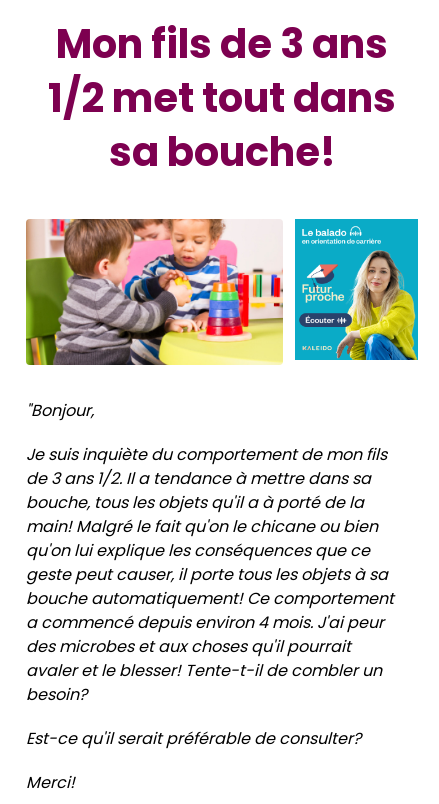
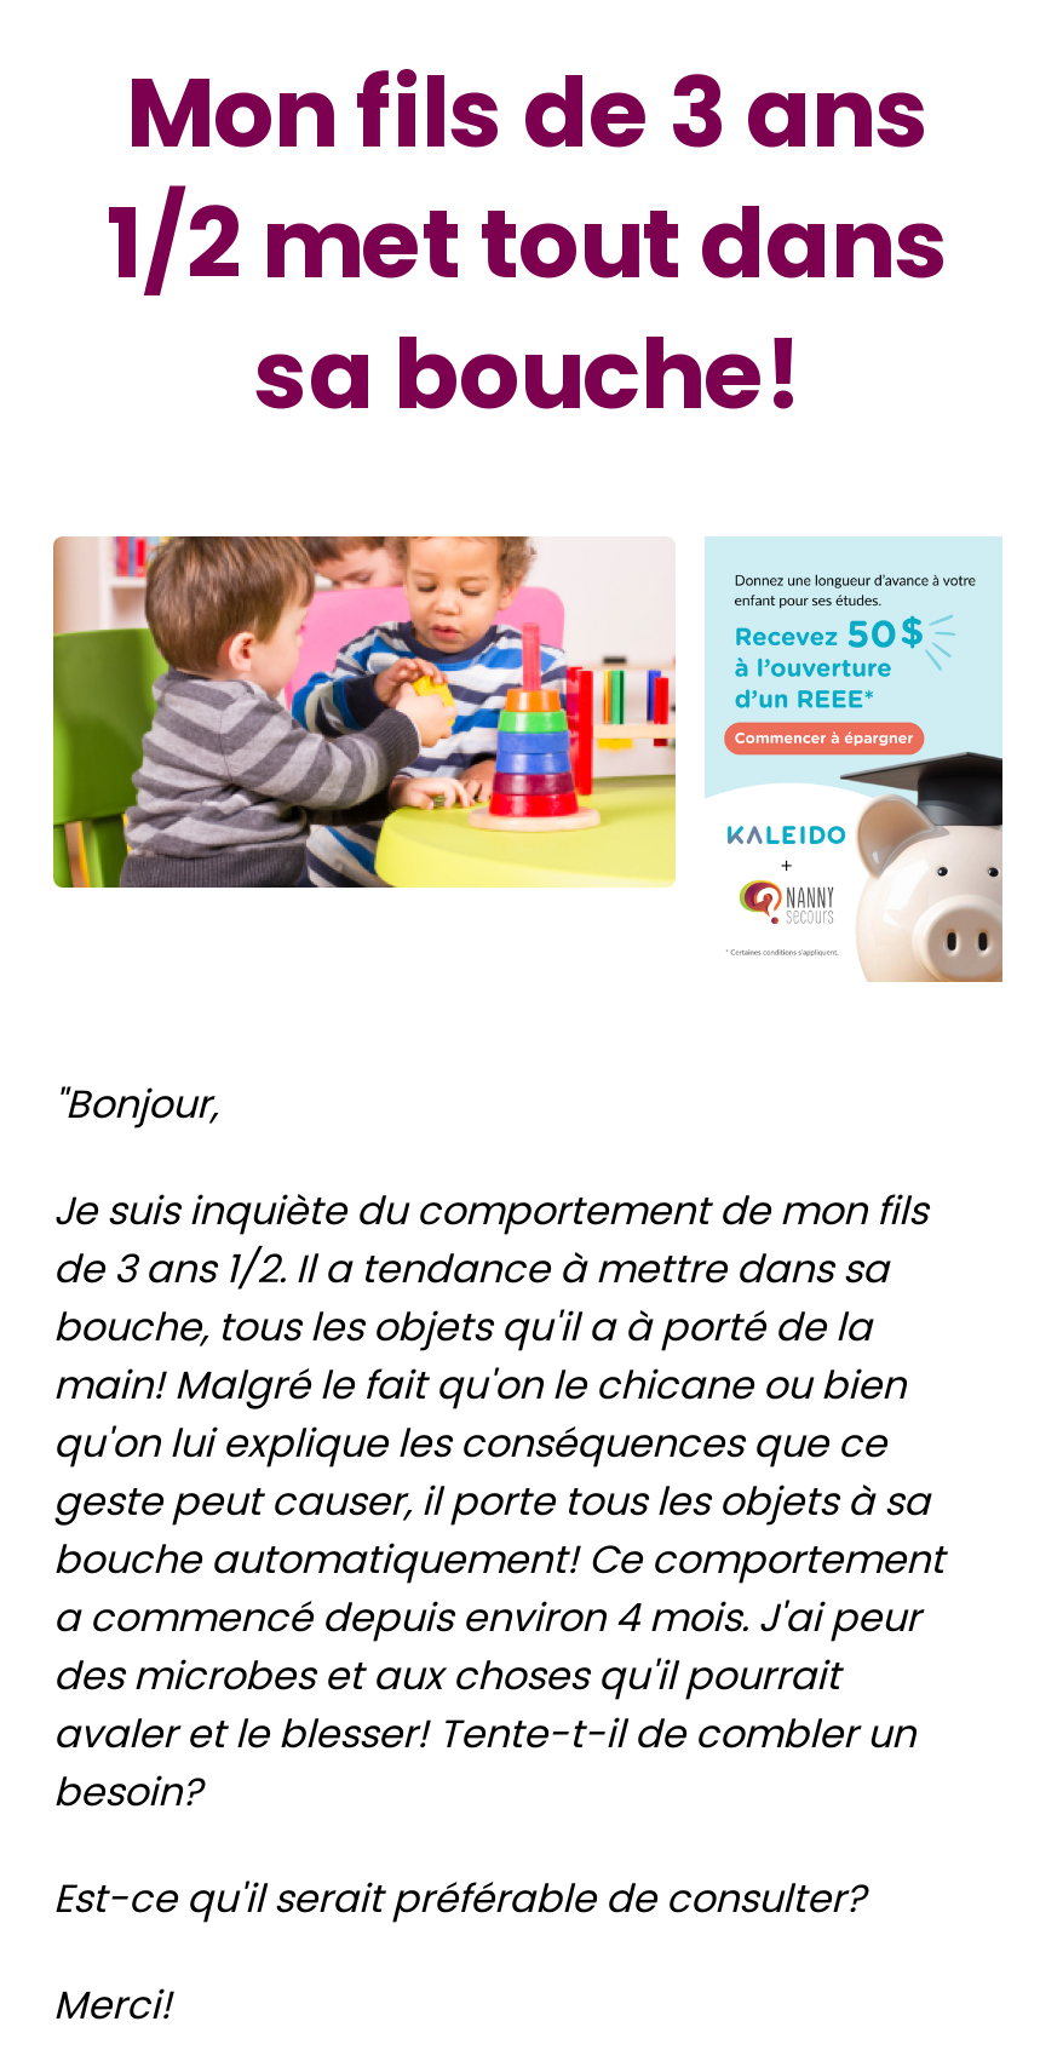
[294,218,419,361] [image] -> [705,536,1005,984] [image]

